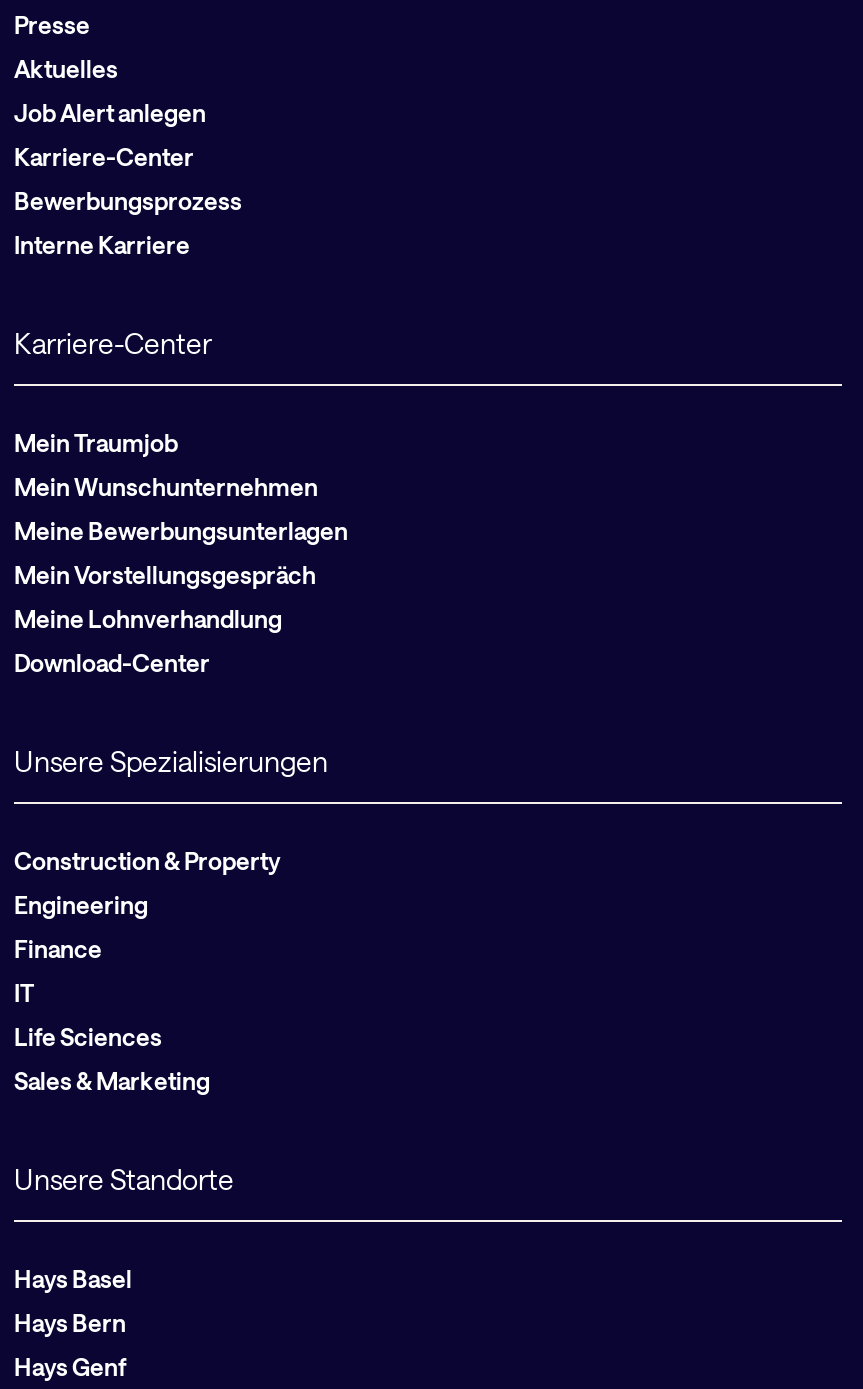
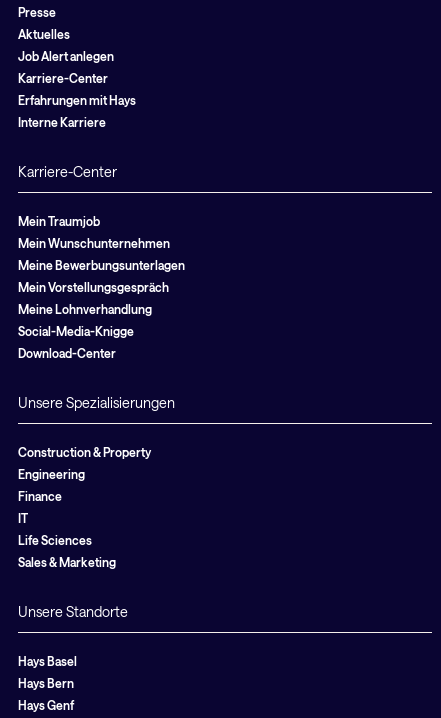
[14,186,242,214] Bewerbungsprozess -> [18,93,136,107] Erfahrungen mit Hays
none -> [18,324,134,338] Social-Media-Knigge

